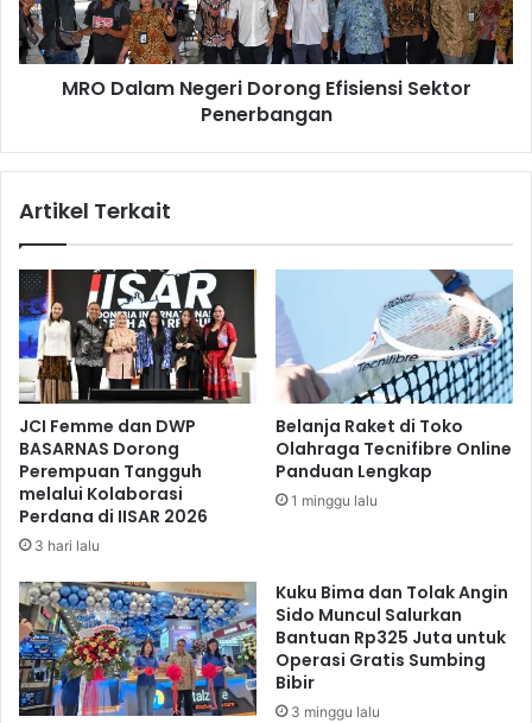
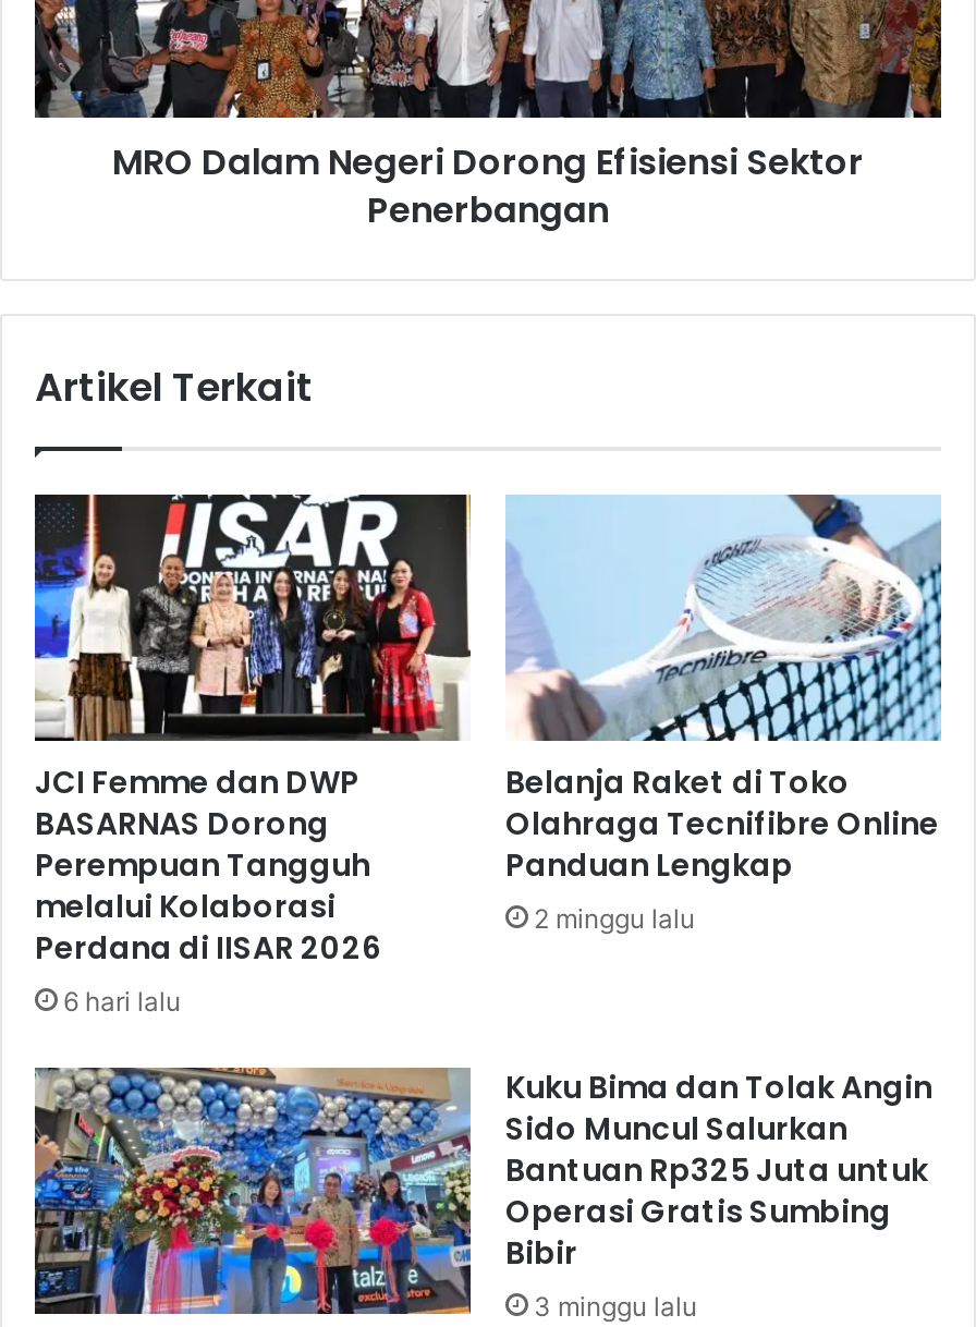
[291,492,378,509] 1 minggu lalu -> [534,902,695,935] 2 minggu lalu
[34,537,100,555] 3 hari lalu -> [63,985,181,1018] 6 hari lalu

